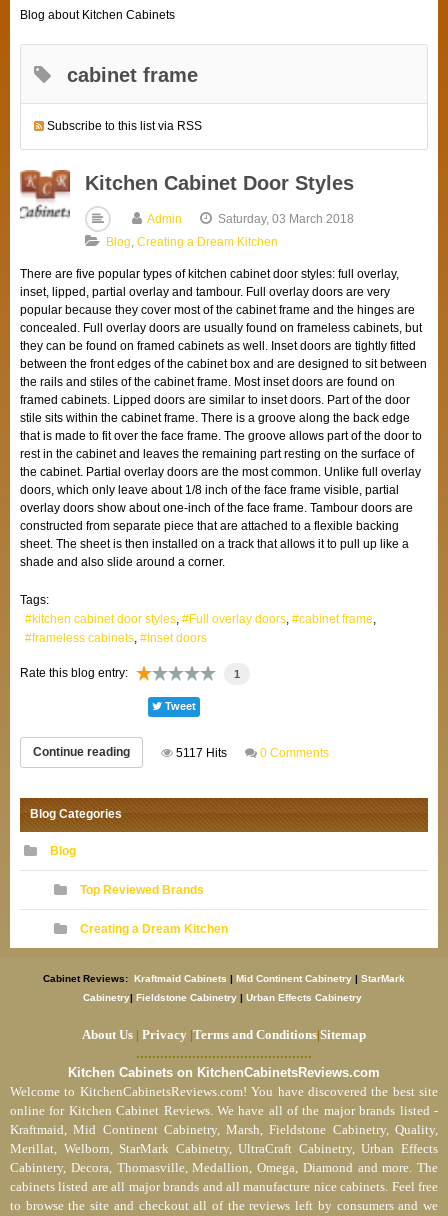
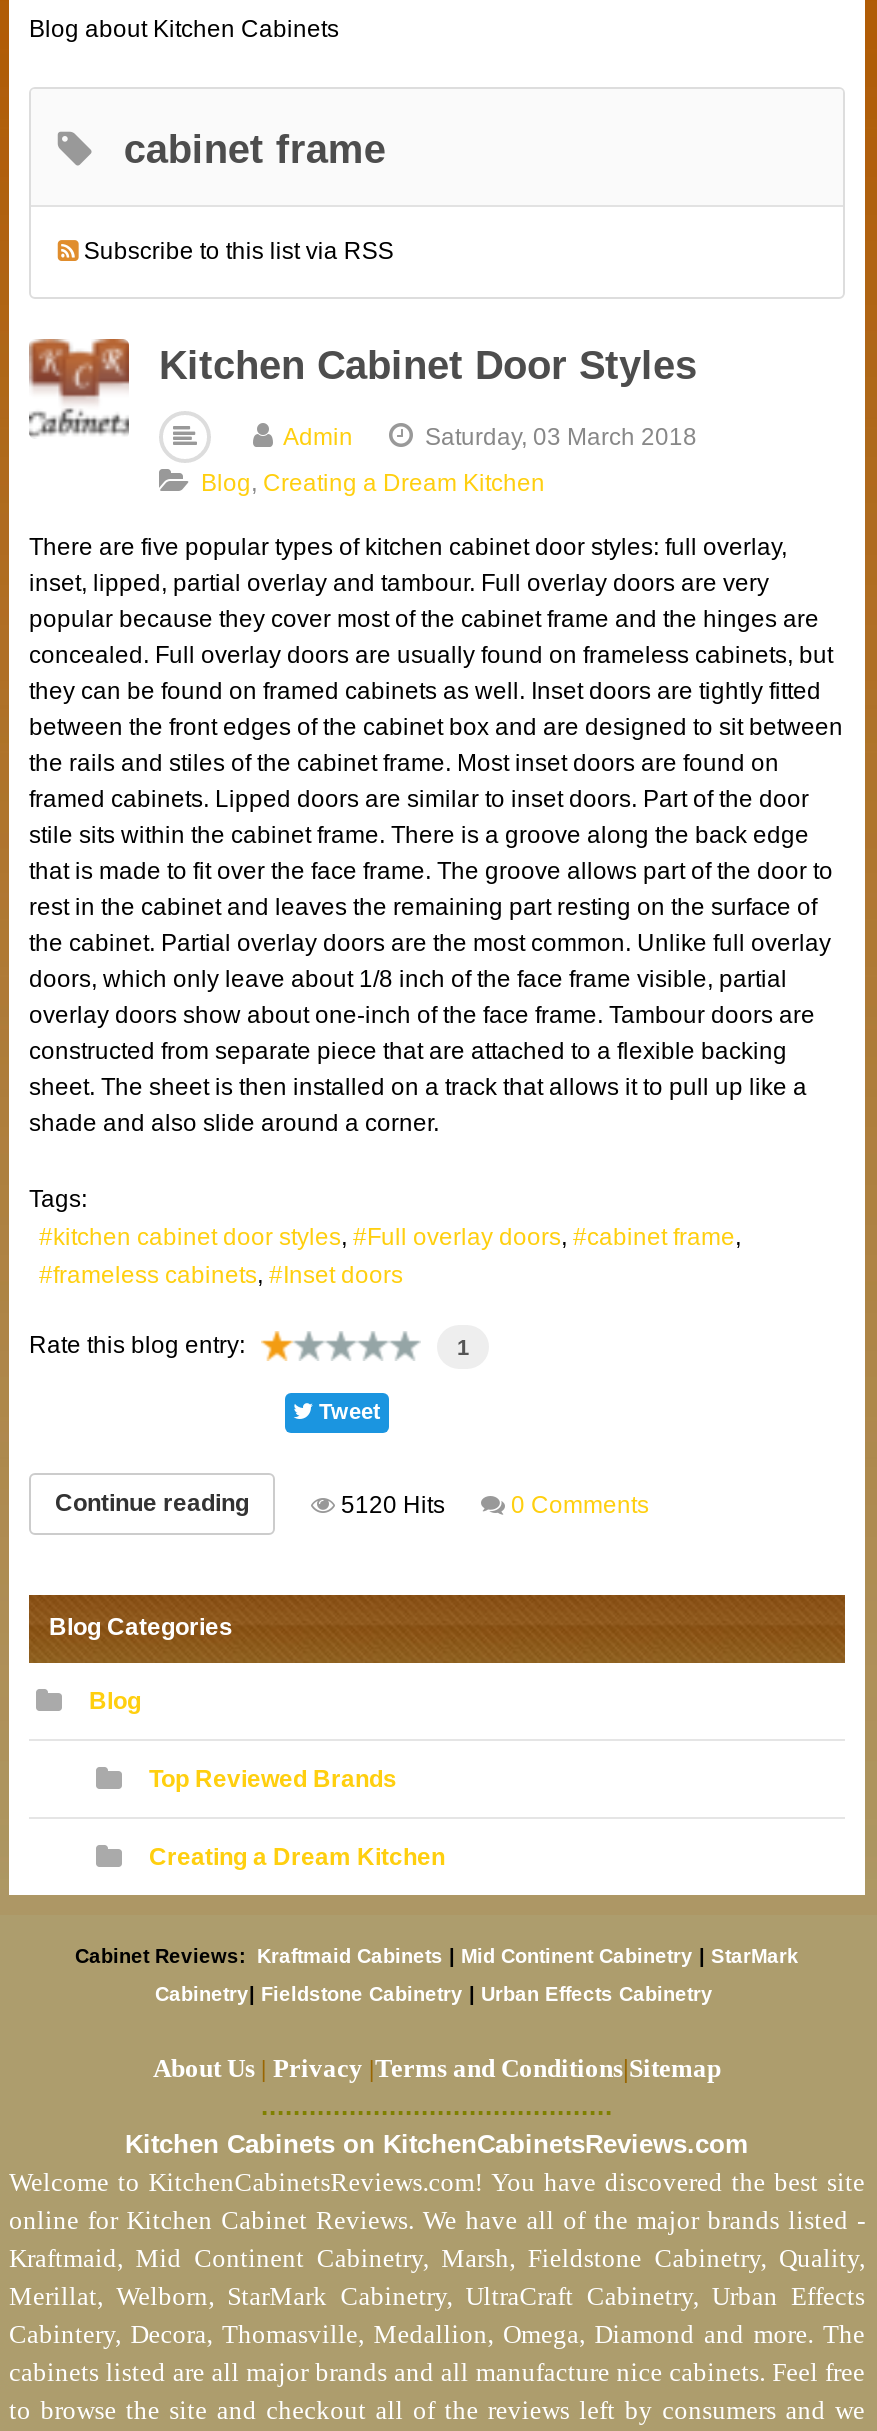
[173,746,227,760] 5117 Hits -> [335,1490,445,1518] 5120 Hits

